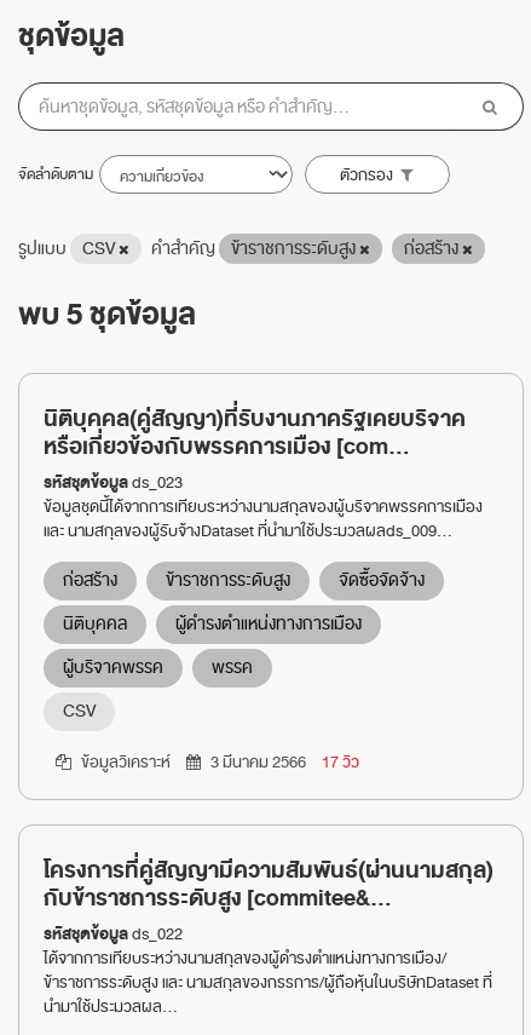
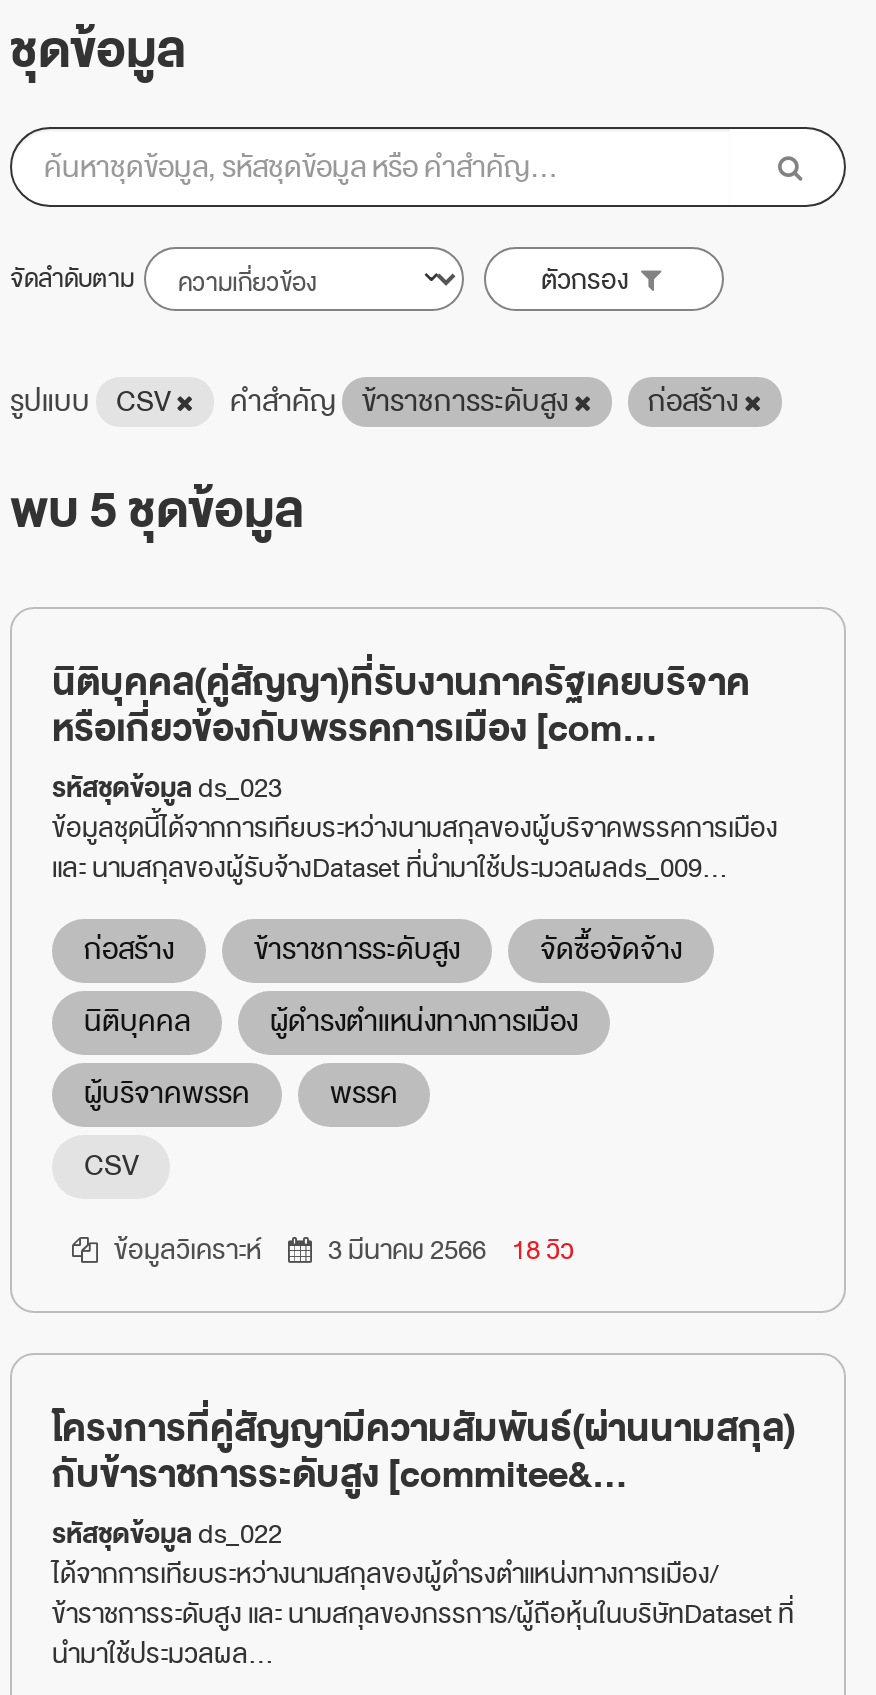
[207,749,359,775] 3 มีนาคม 2566 17 วิว -> [322,1229,574,1271] 3 มีนาคม 2566 18 วิว

